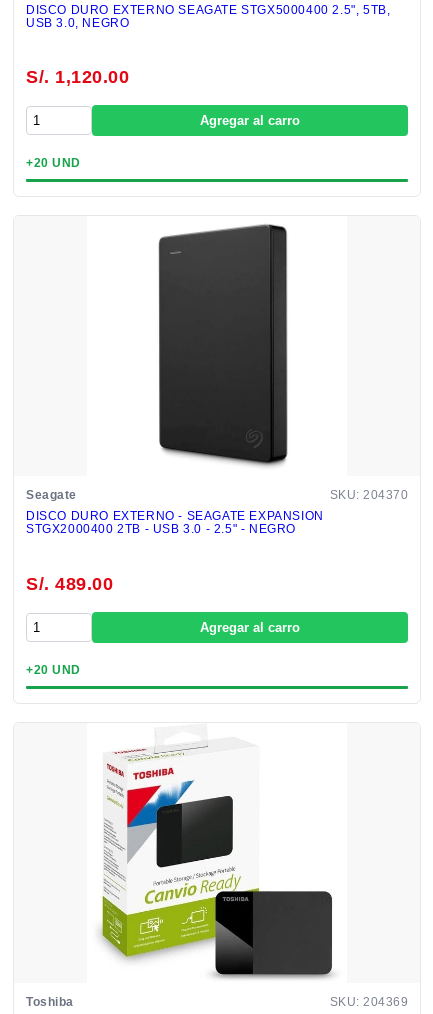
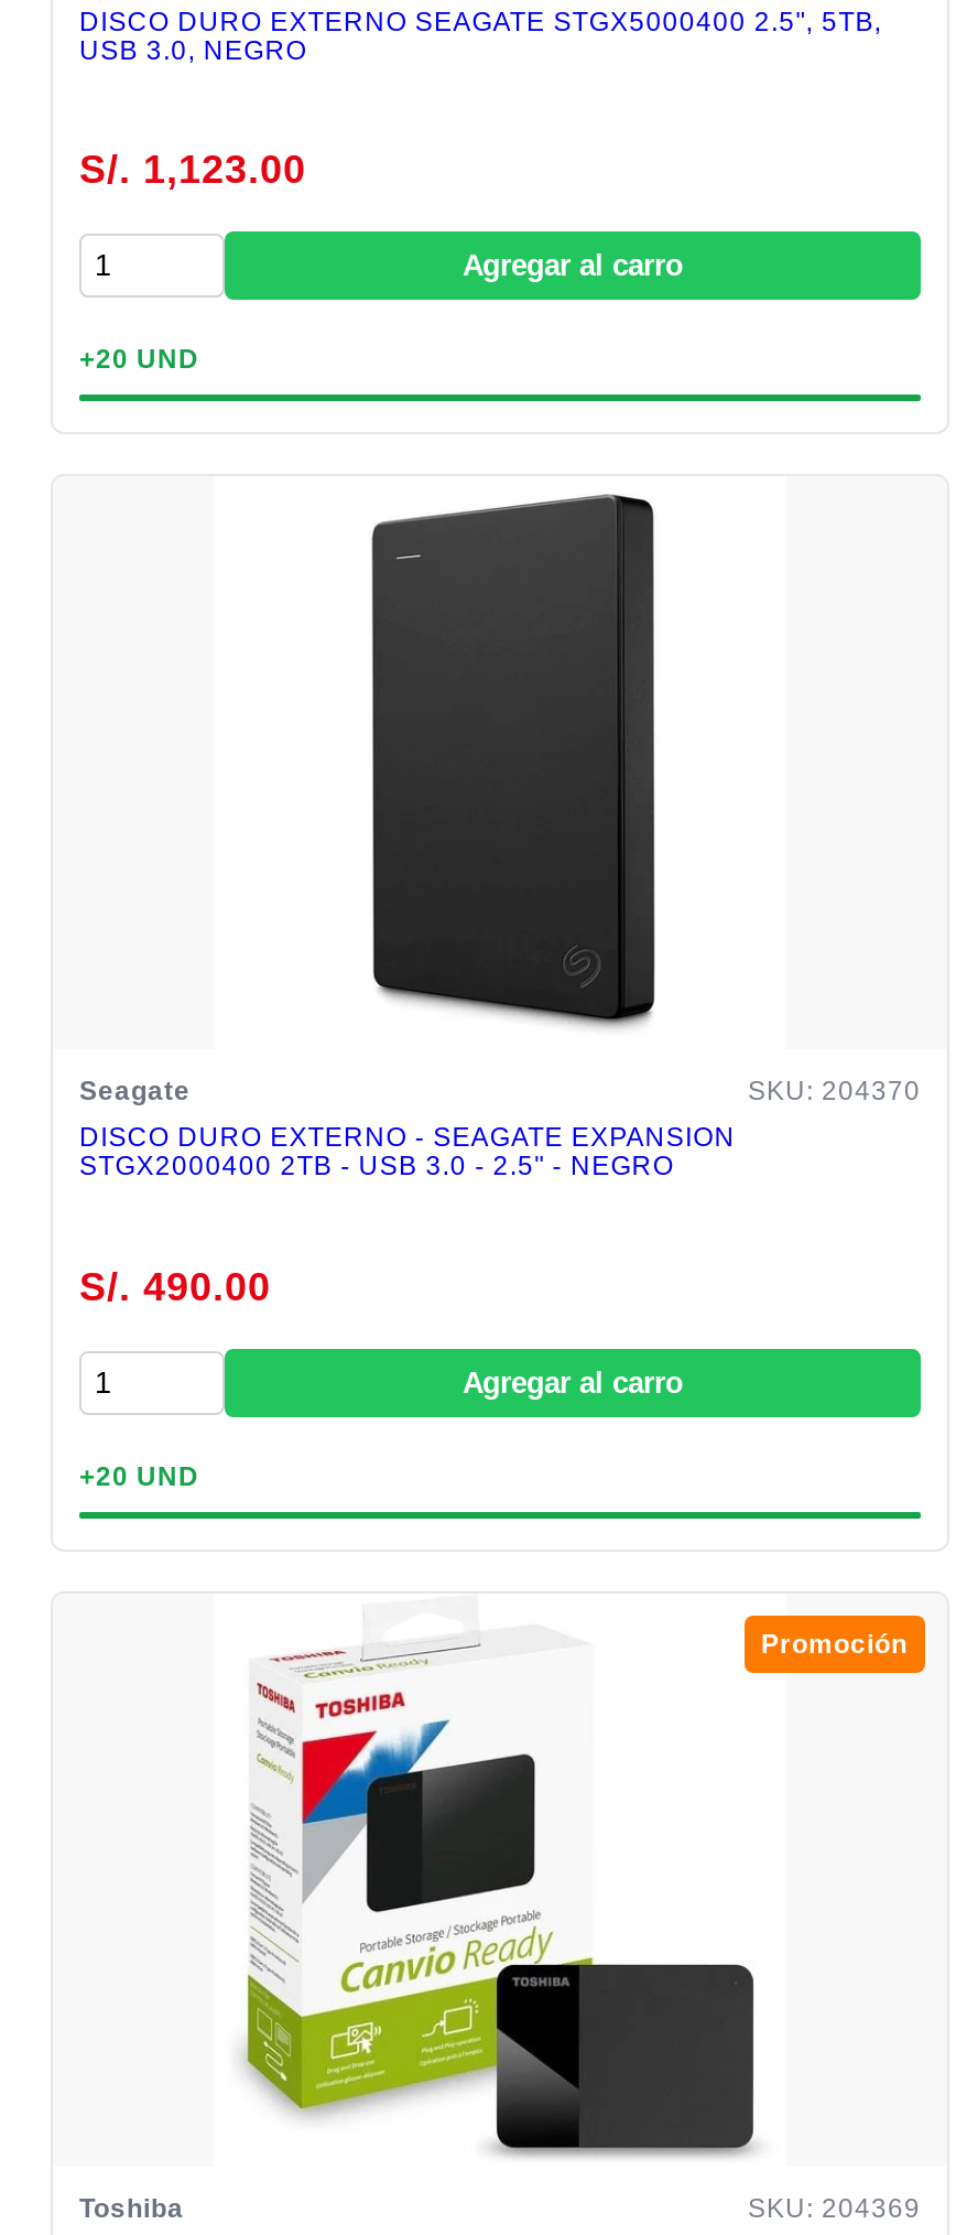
[26,67,129,87] S/. 1,120.00 -> [79,149,306,193] S/. 1,123.00
[26,574,113,594] S/. 489.00 -> [79,1265,271,1309] S/. 490.00
none -> [761,1629,908,1660] Promoción

